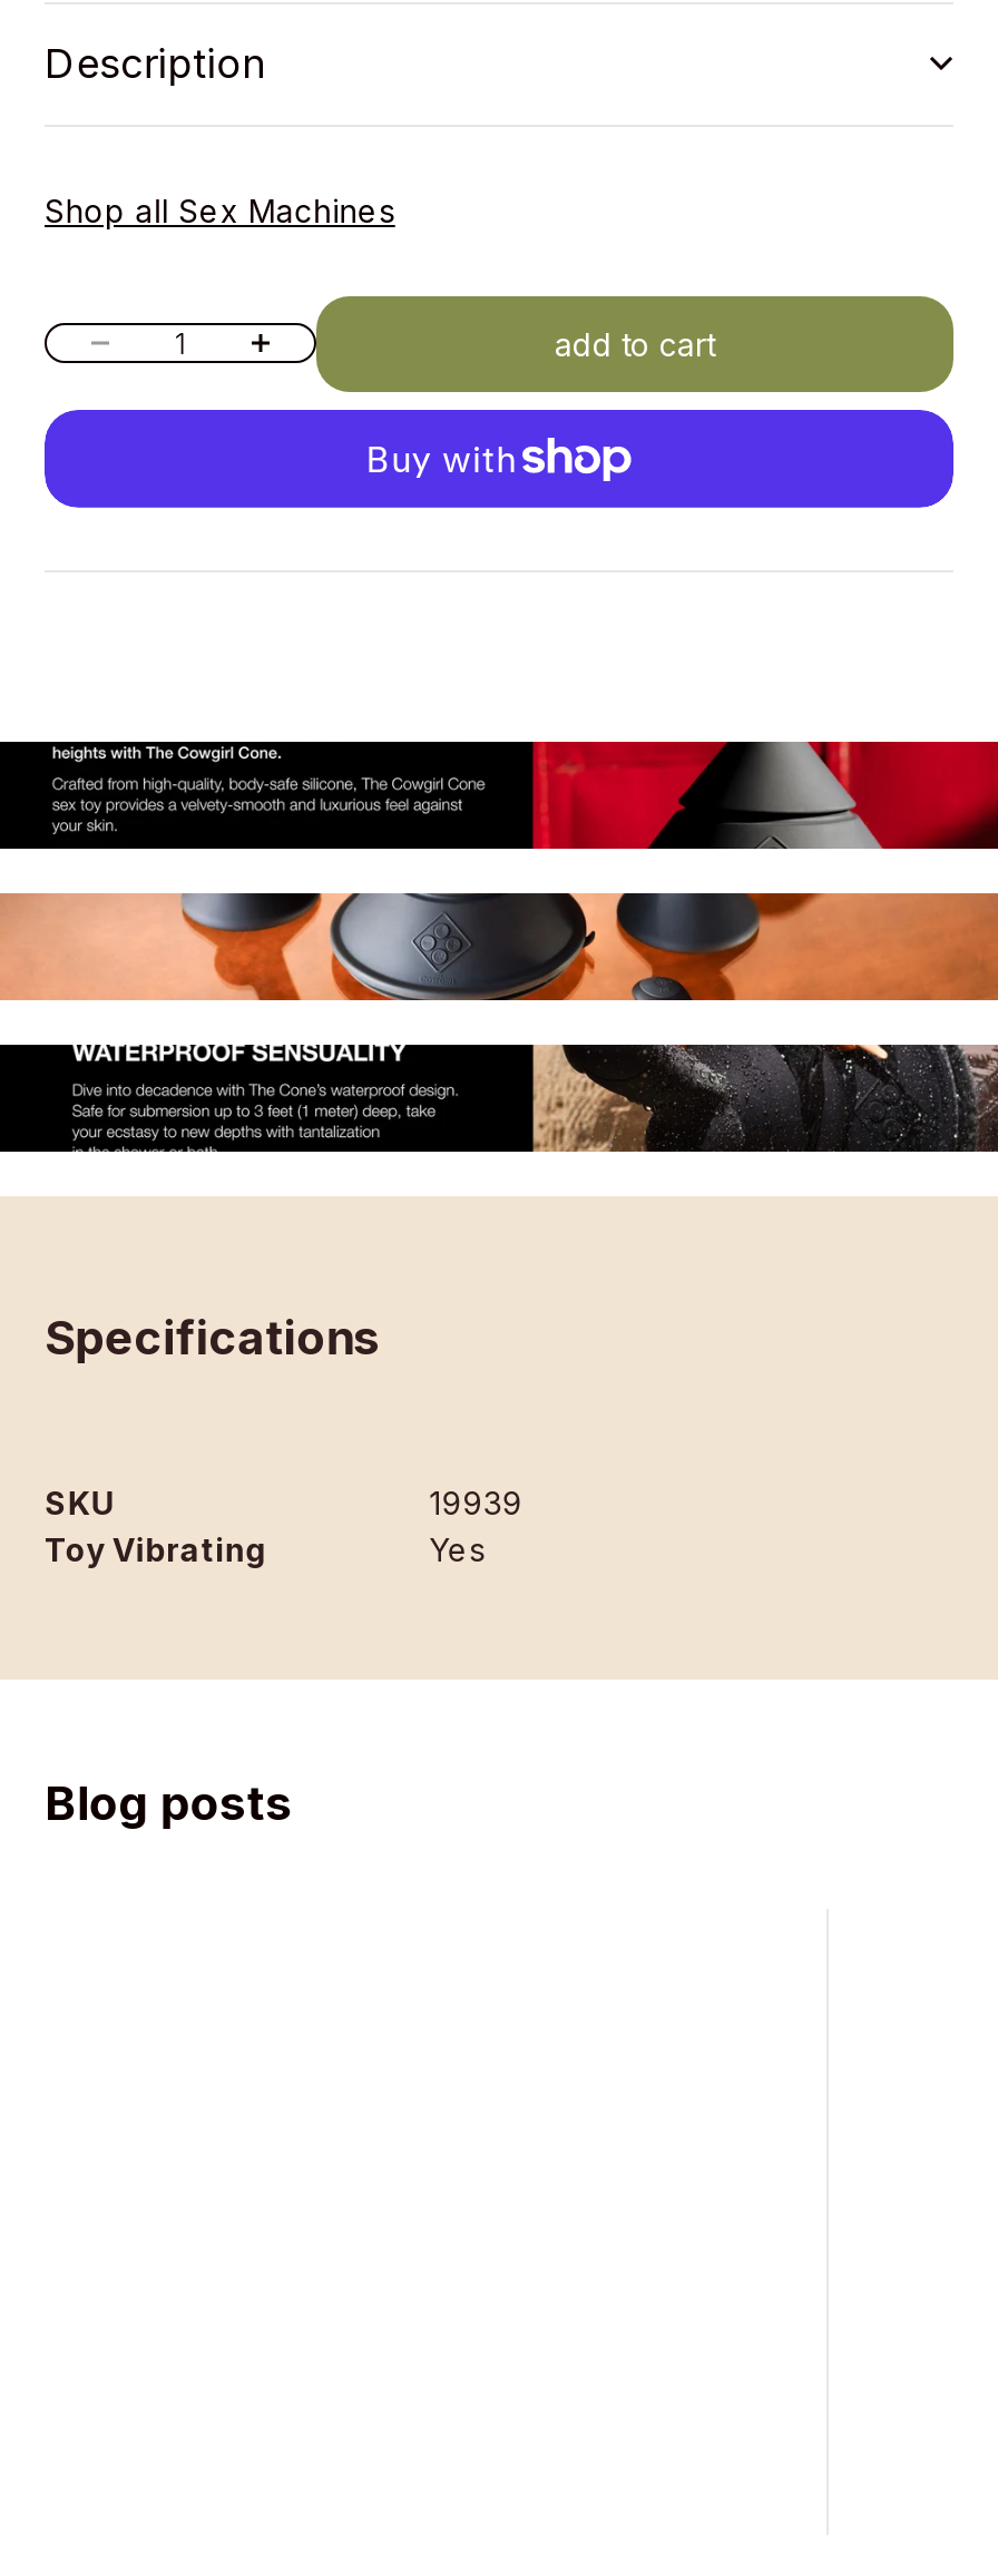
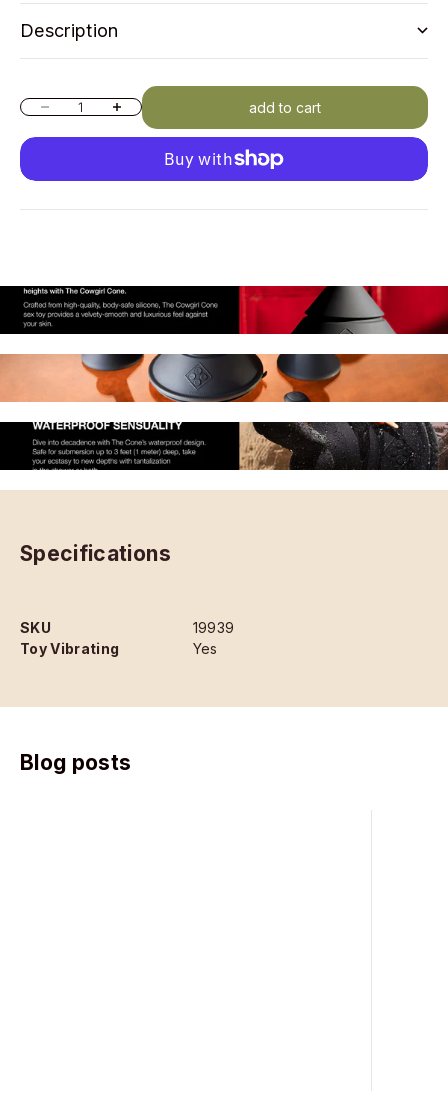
[45,191,395,229] Shop all Sex Machines -> none

